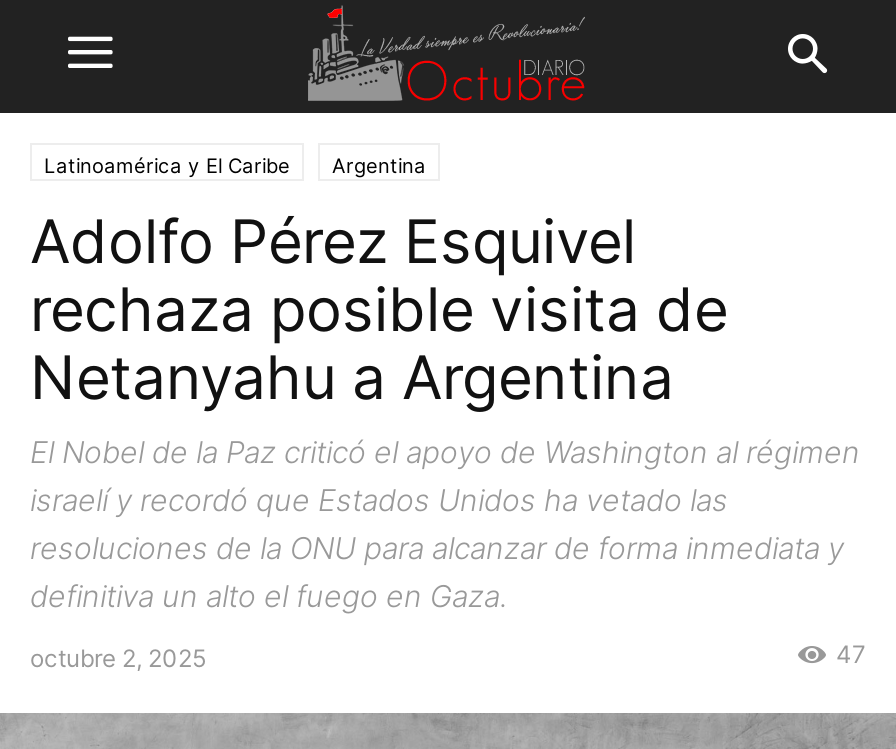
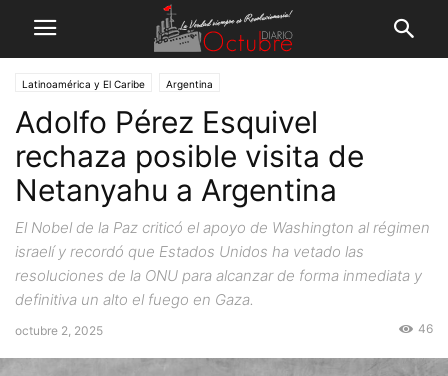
[836,639,866,669] 47 -> [418,321,433,336] 46

